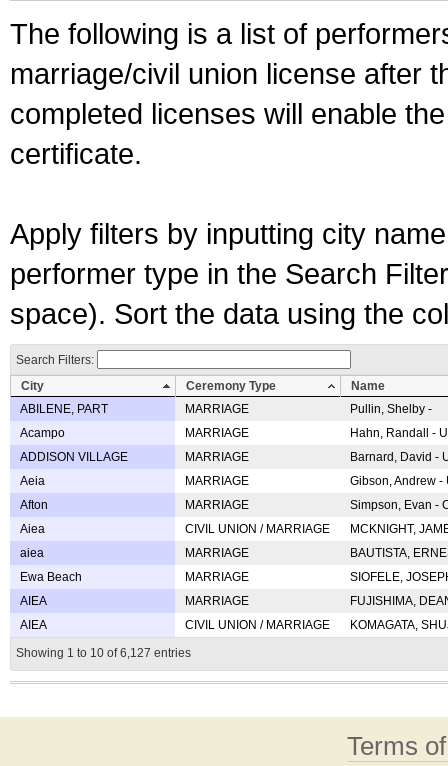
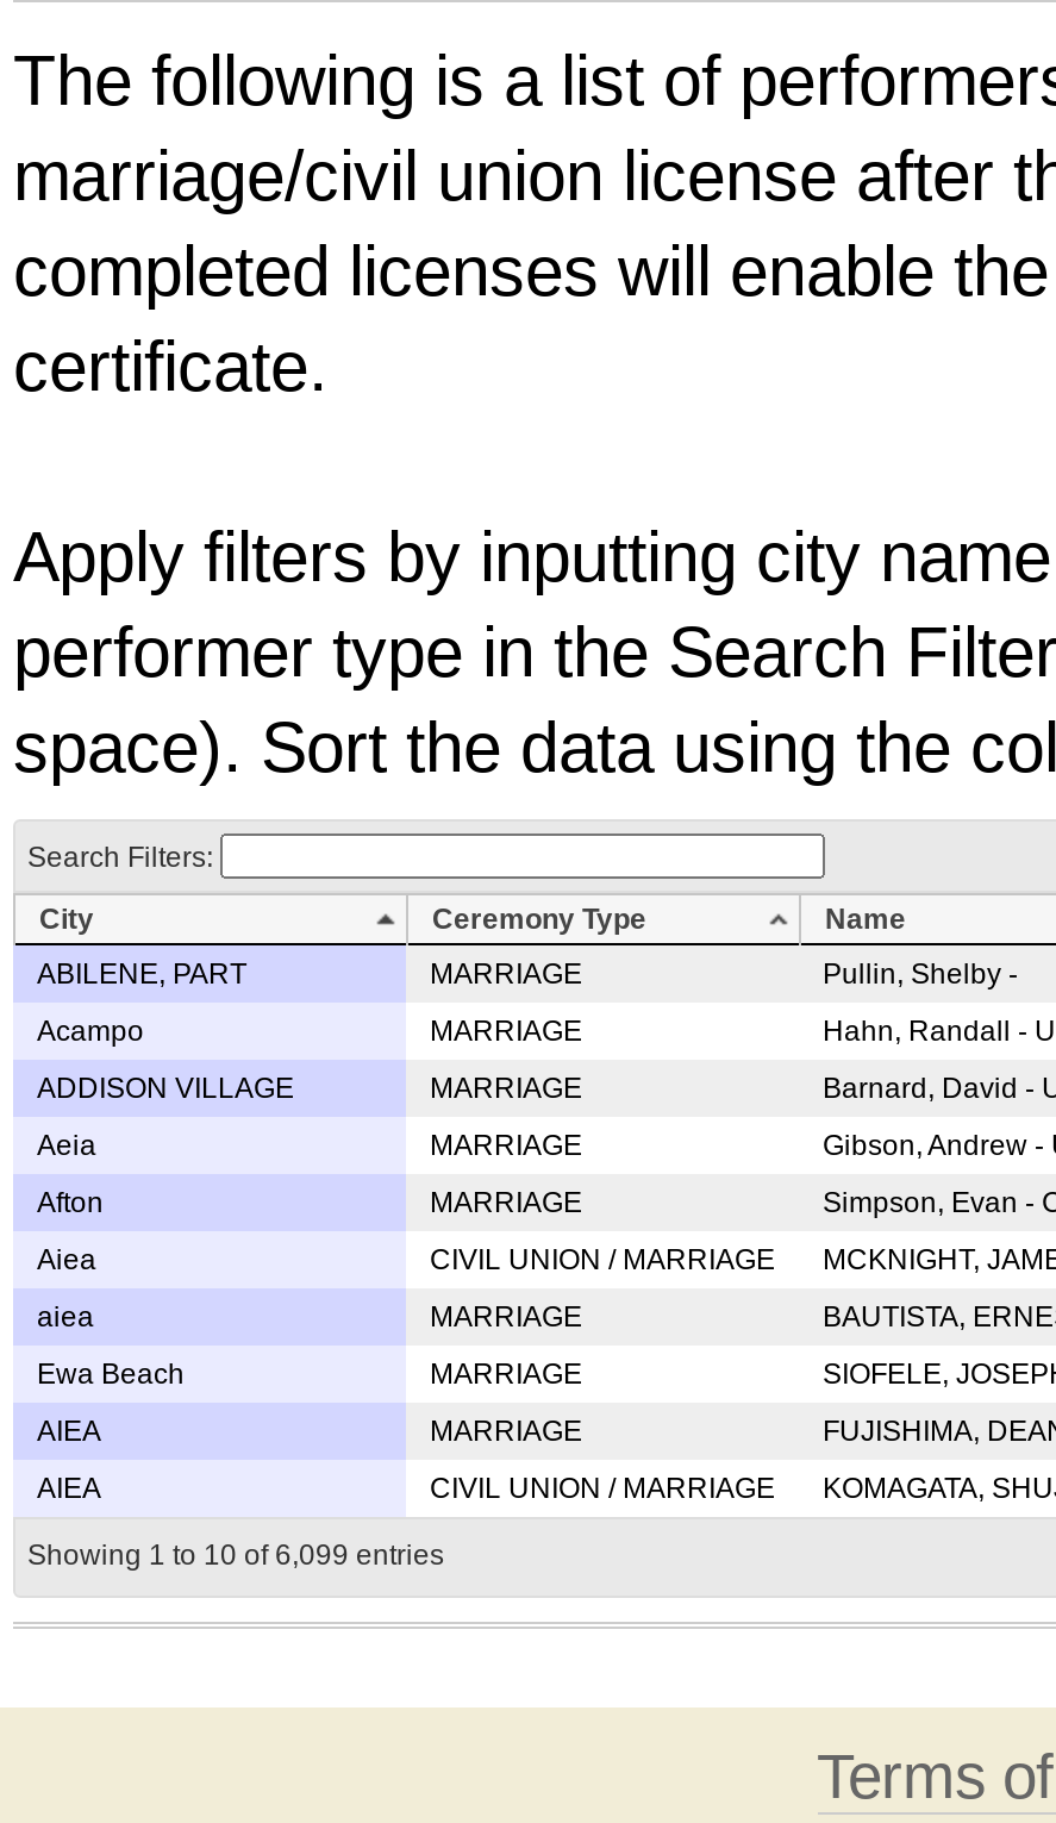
[16,646,191,660] Showing 1 to 10 of 6,127 entries -> [27,1538,444,1572] Showing 1 to 10 of 6,099 entries

